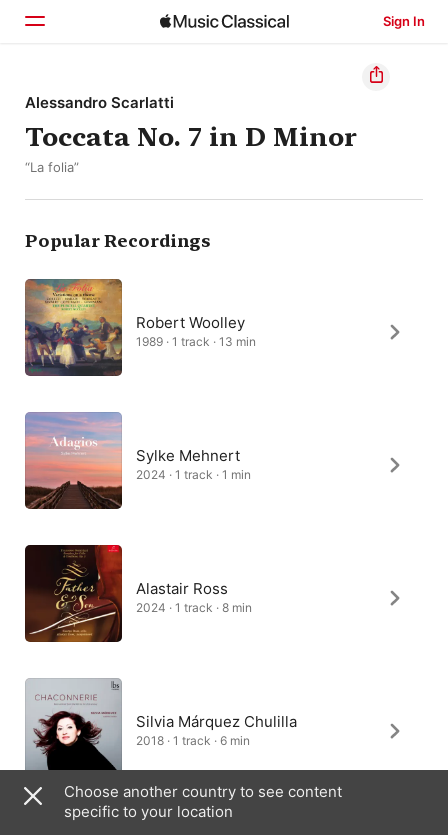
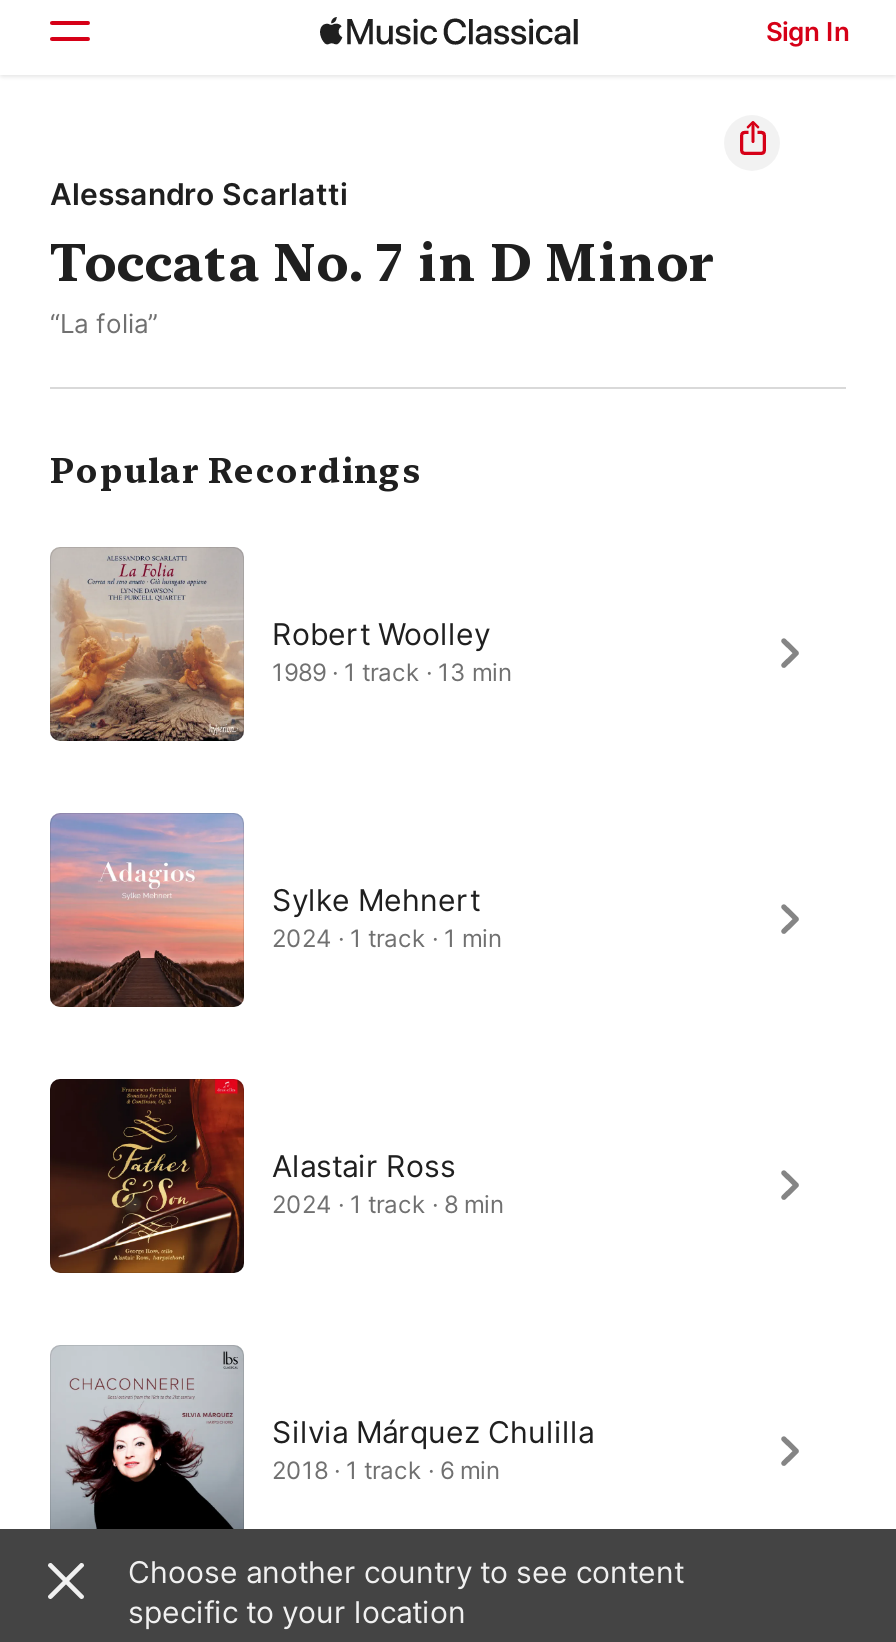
[25,279,123,376] [image] -> [50,549,246,741] [image]

